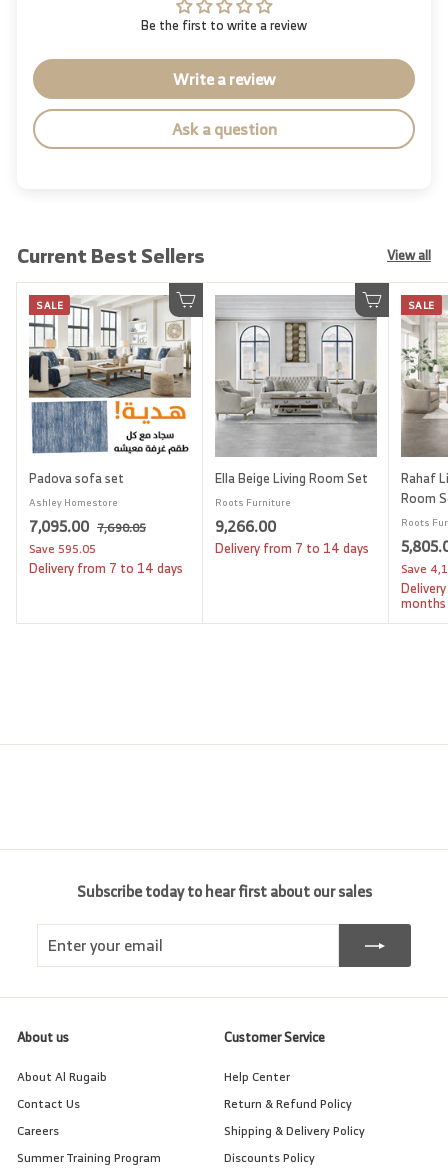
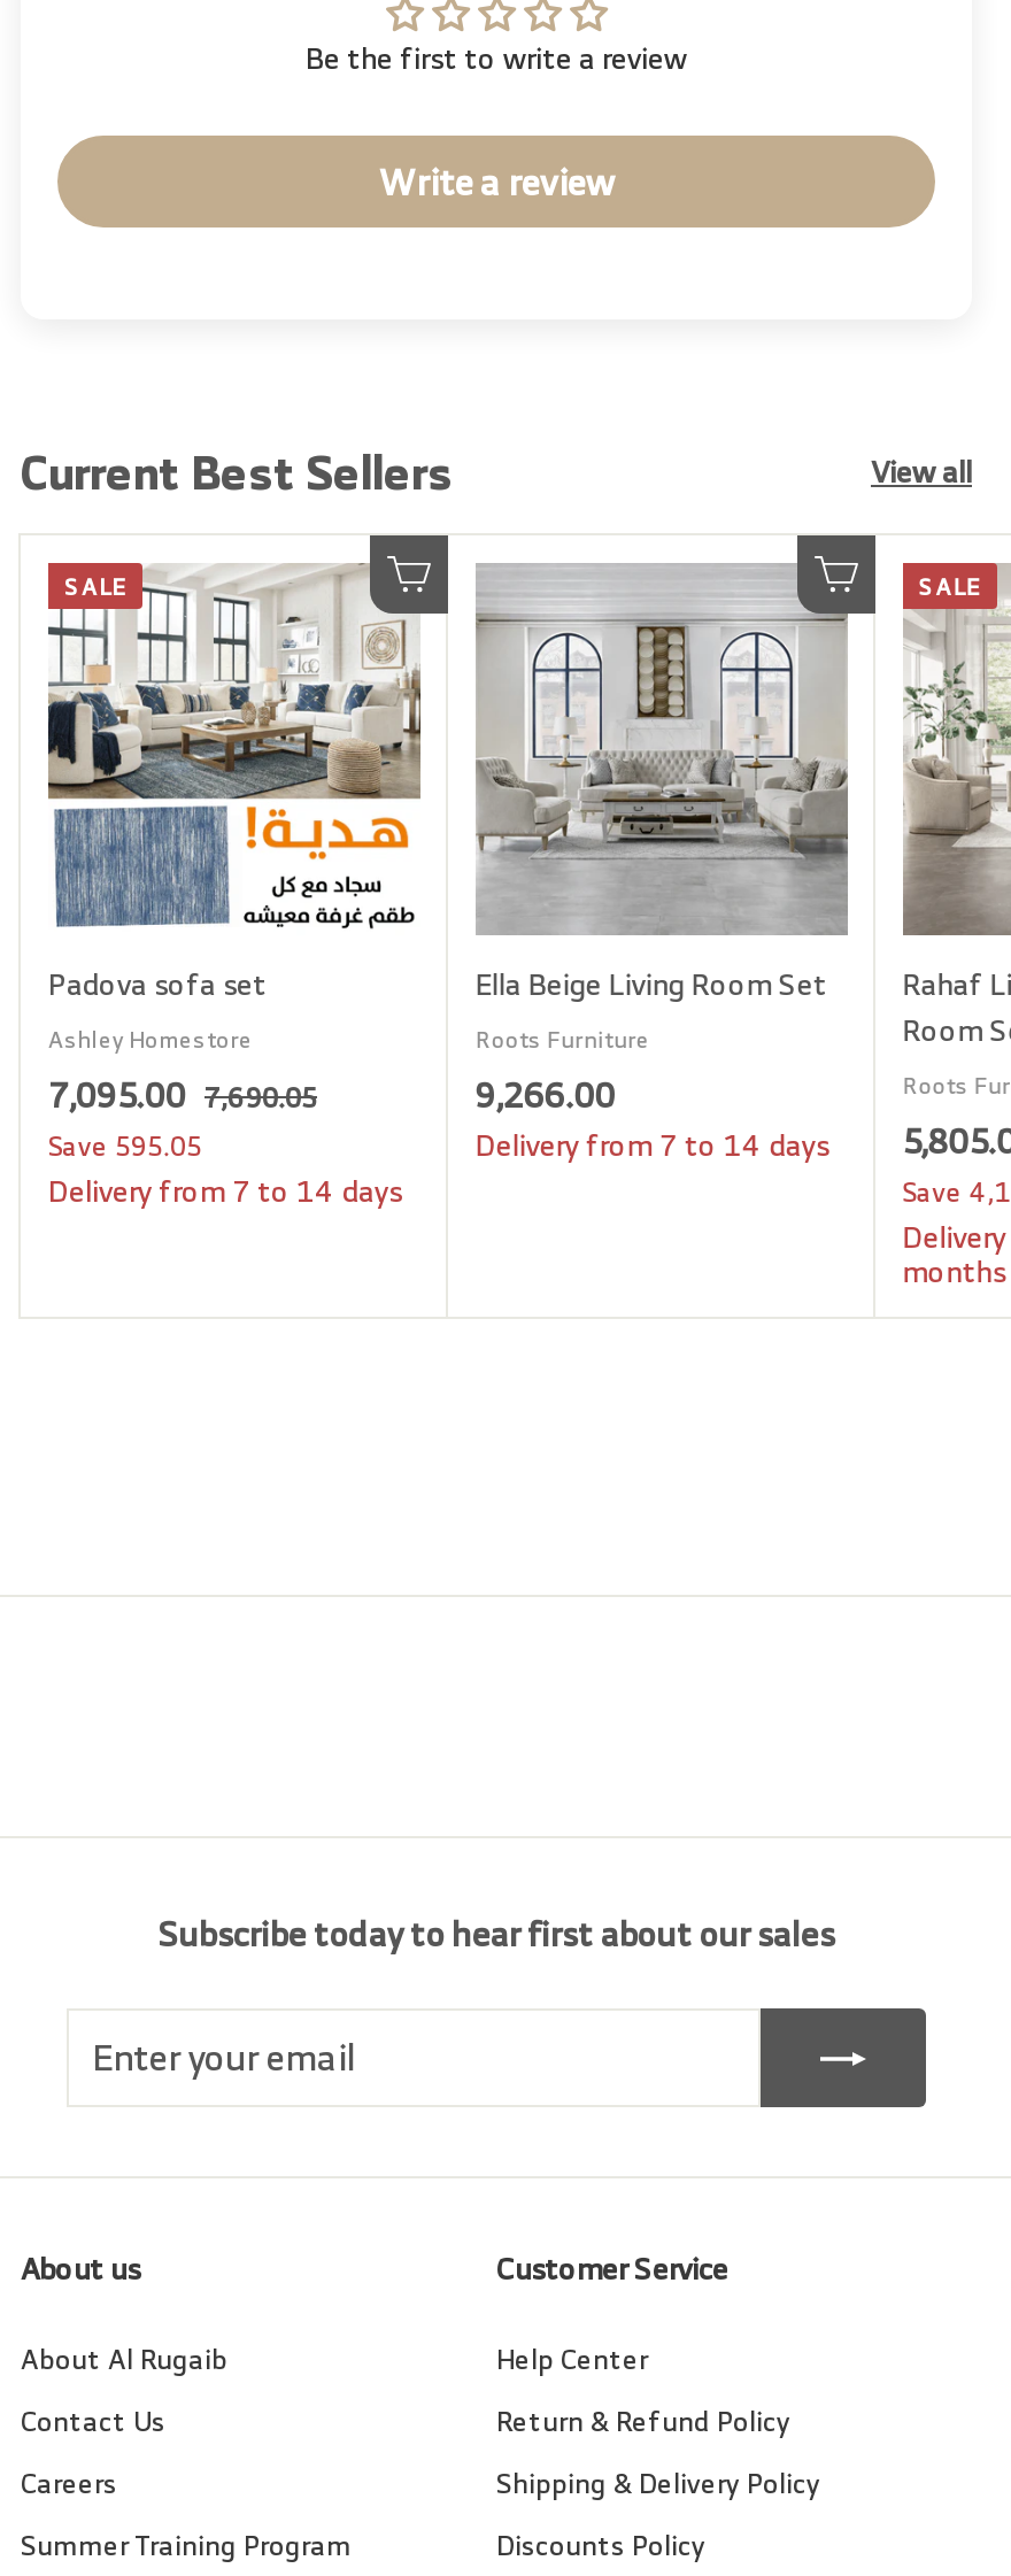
[171,115,276,143] Ask a question -> none

